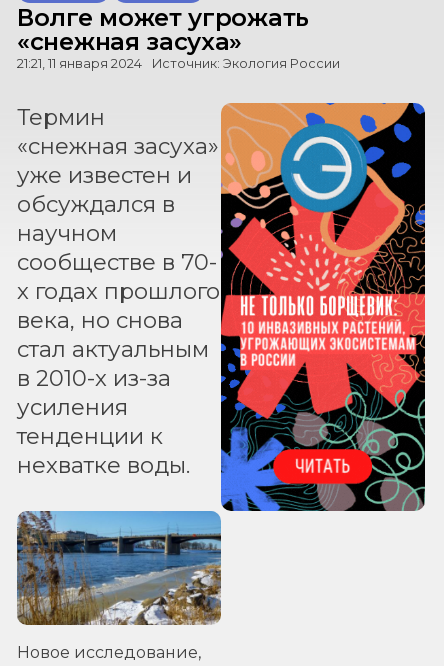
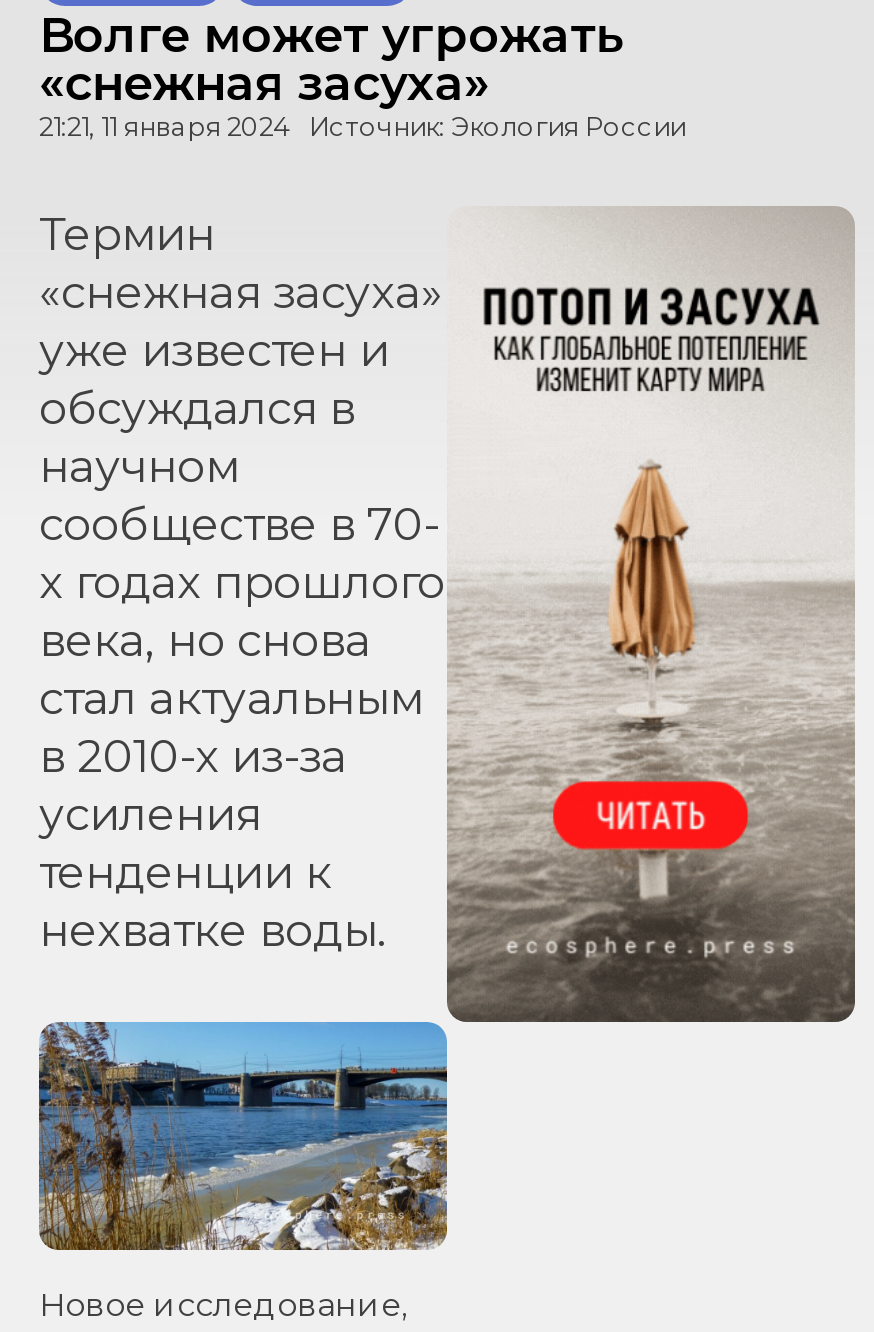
[220,102,426,512] [image] -> [445,206,857,1024] [image]

